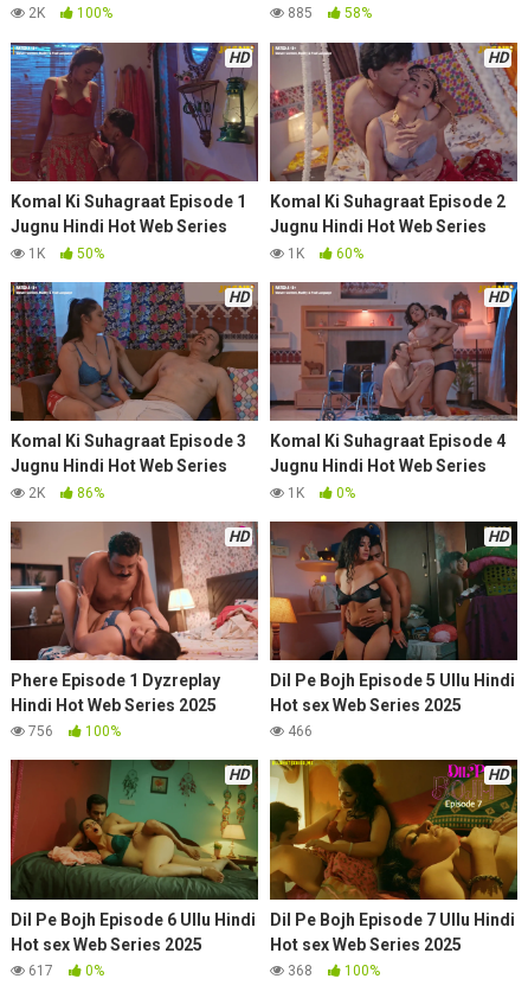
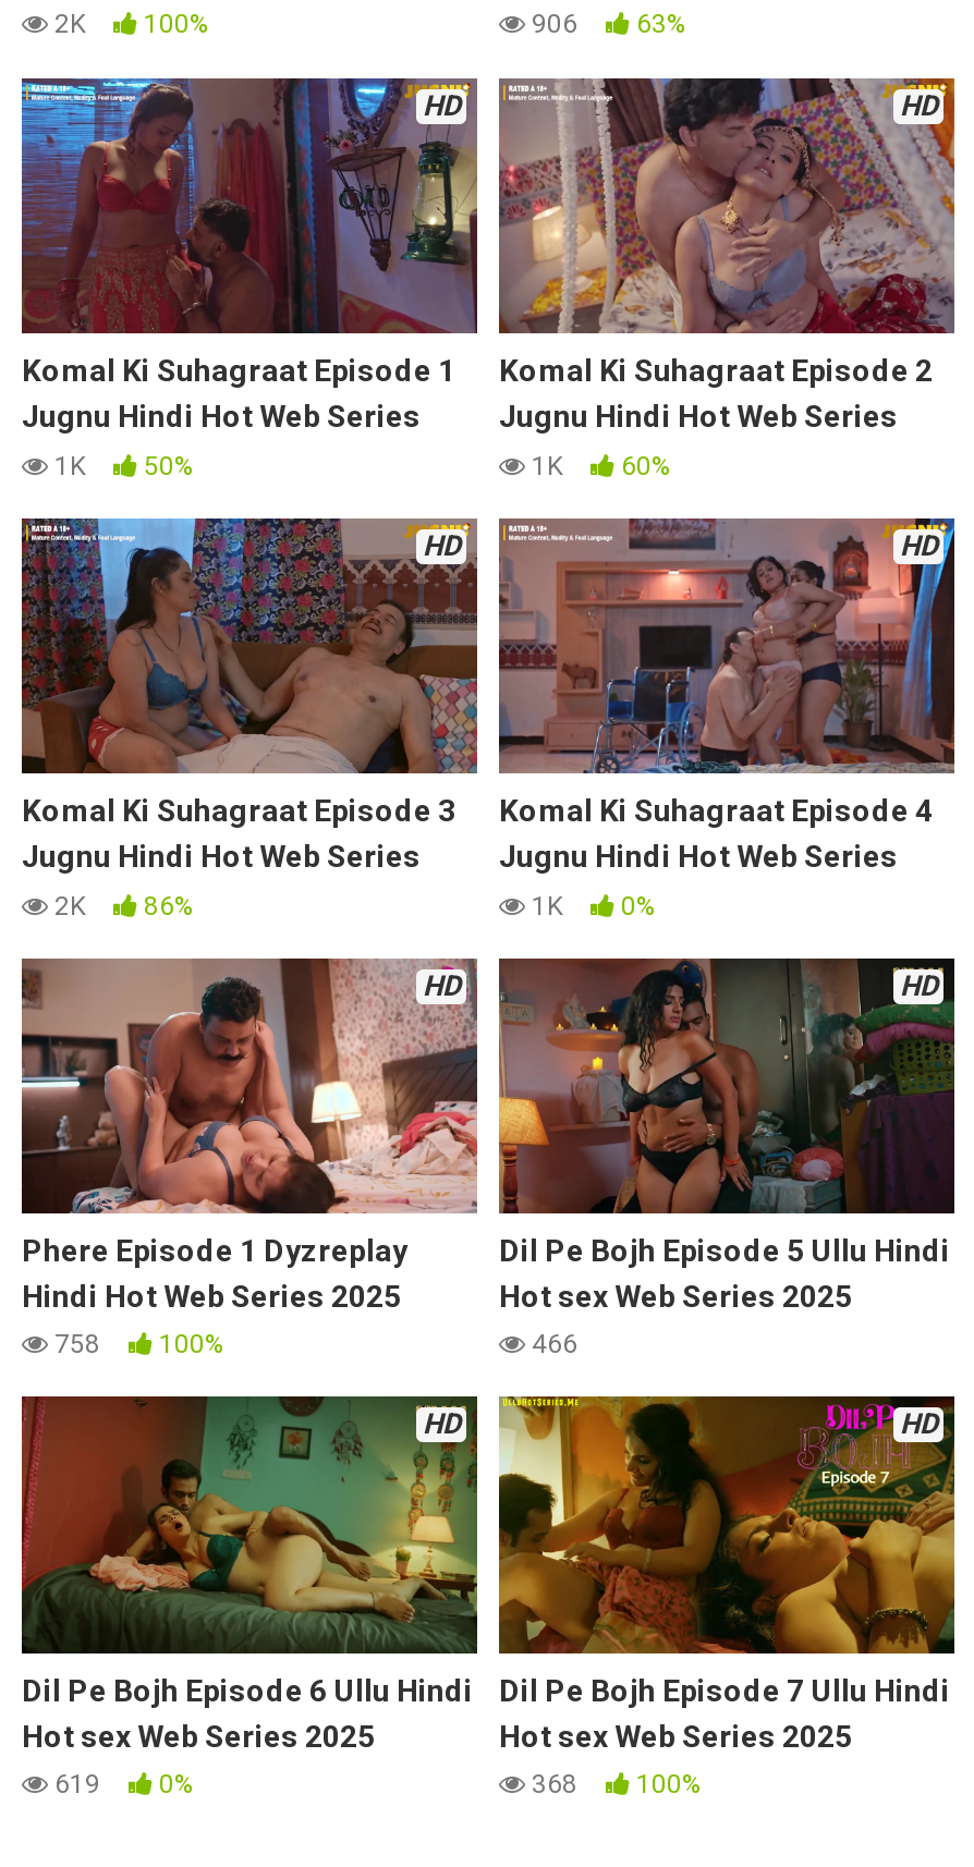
[284,5,313,22] 885 -> [525,9,577,40] 906
[341,5,372,22] 58% -> [630,9,686,40] 63%
[25,723,121,740] 756 100% -> [48,1329,224,1360] 758 100%
[25,962,104,979] 617 0% -> [48,1769,194,1799] 619 0%

